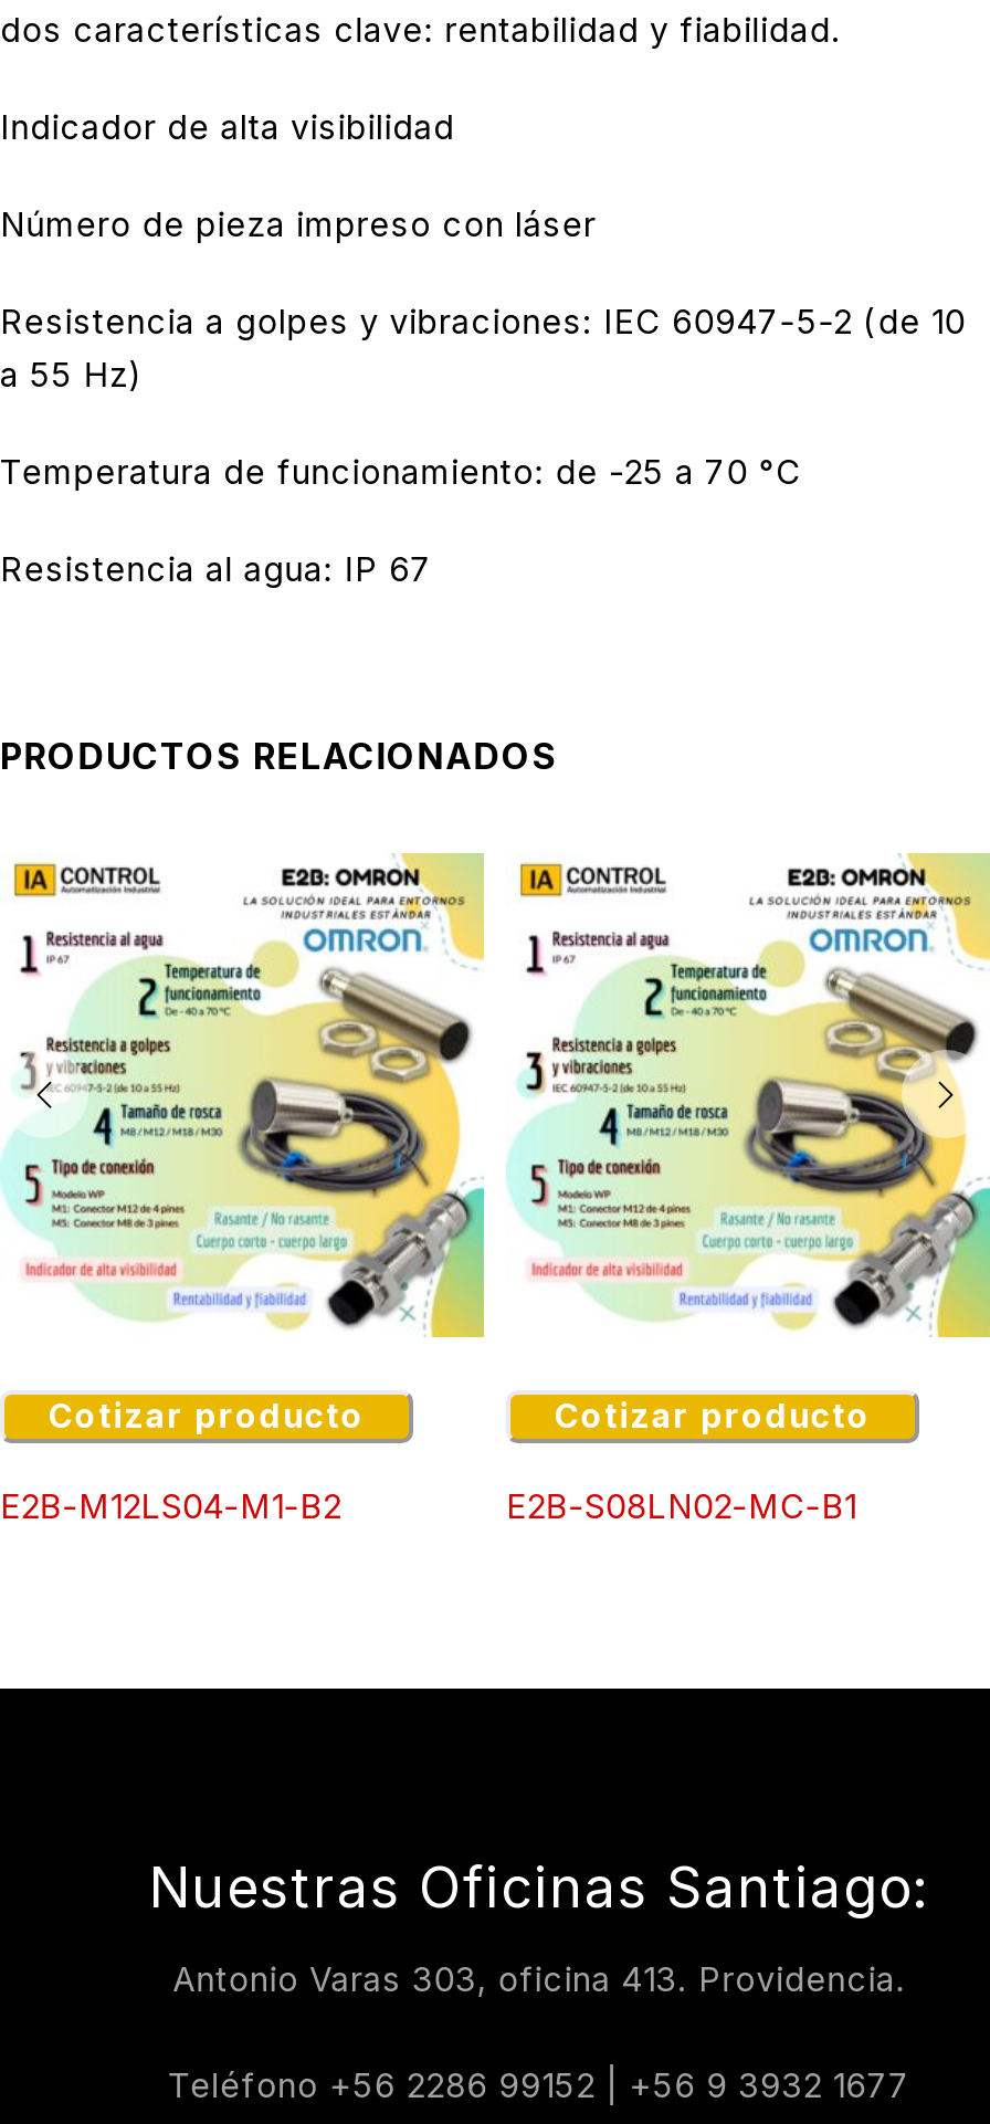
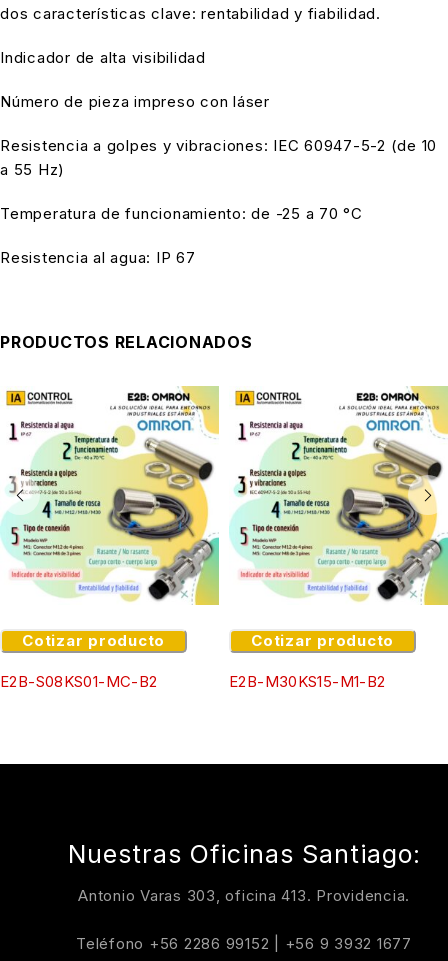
[0,1484,341,1526] E2B-M12LS04-M1-B2 -> [0,671,157,690] E2B-S08KS01-MC-B2
[506,1484,856,1526] E2B-S08LN02-MC-B1 -> [229,671,385,690] E2B-M30KS15-M1-B2

